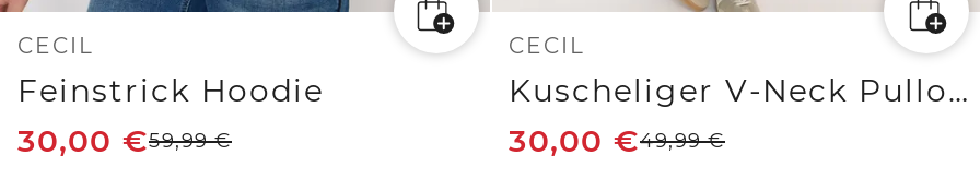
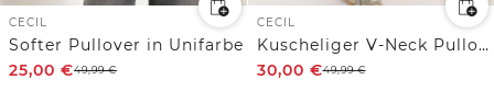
[17,70,324,160] Feinstrick Hoodie | 30,00 €59,99€ -> [9,35,244,80] Softer Pullover in Unifarbe | 25,00 €49,99€

